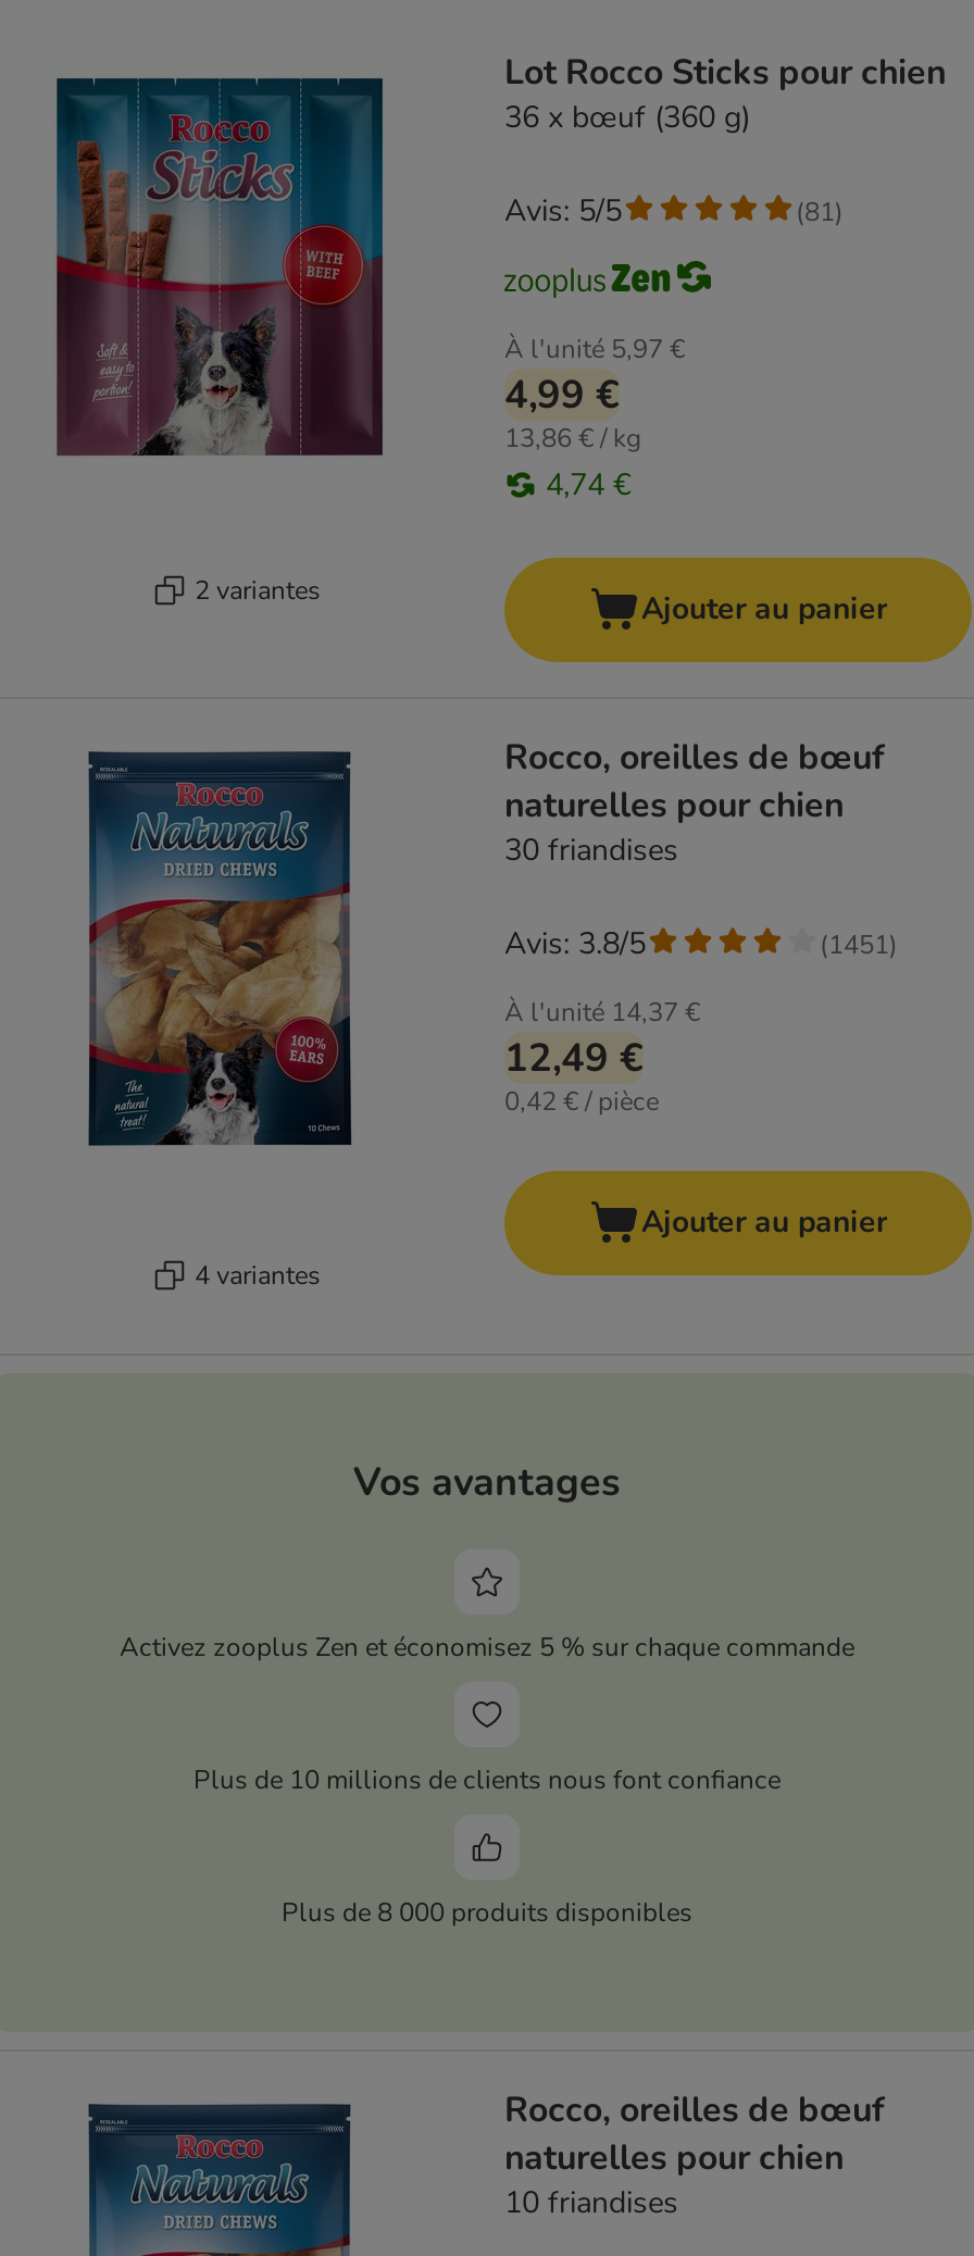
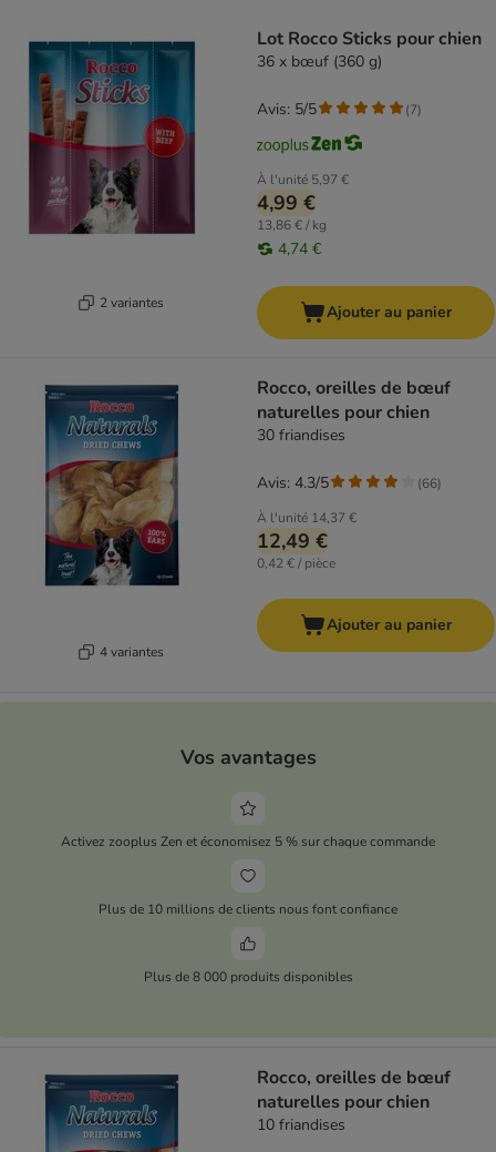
[796,194,844,229] (81) -> [405,100,422,118] (7)
[504,923,646,965] Avis: 3.8/5 -> [257,472,329,494] Avis: 4.3/5
[820,927,898,961] (1451) -> [417,474,442,492] (66)

